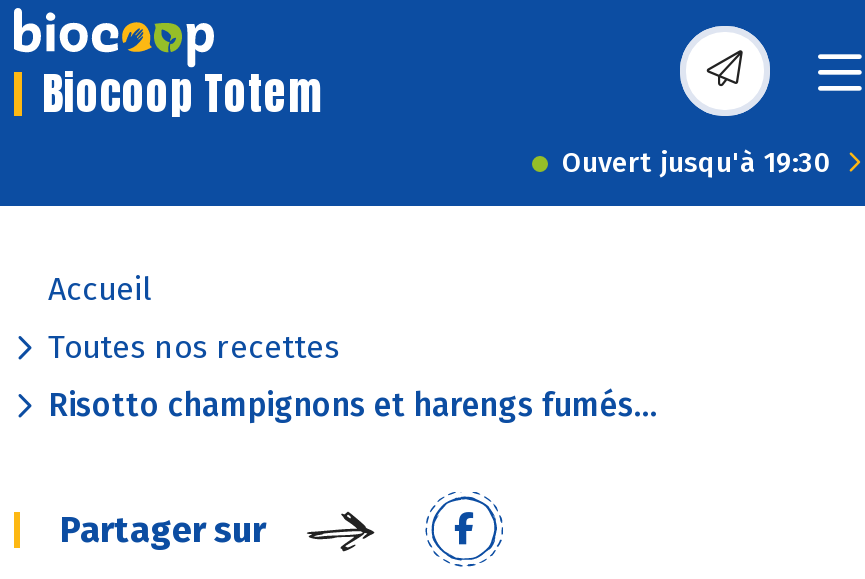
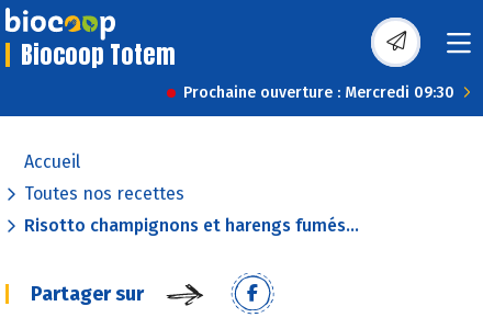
[562,146,832,180] Ouvert jusqu'à 19:30 -> [183,83,454,102] Prochaine ouverture : Mercredi 09:30

